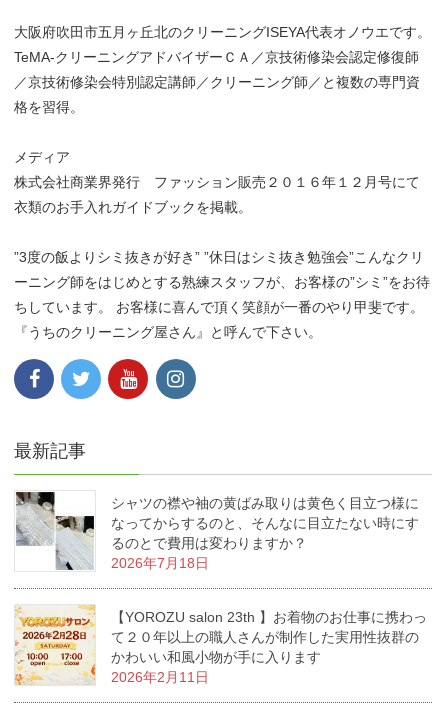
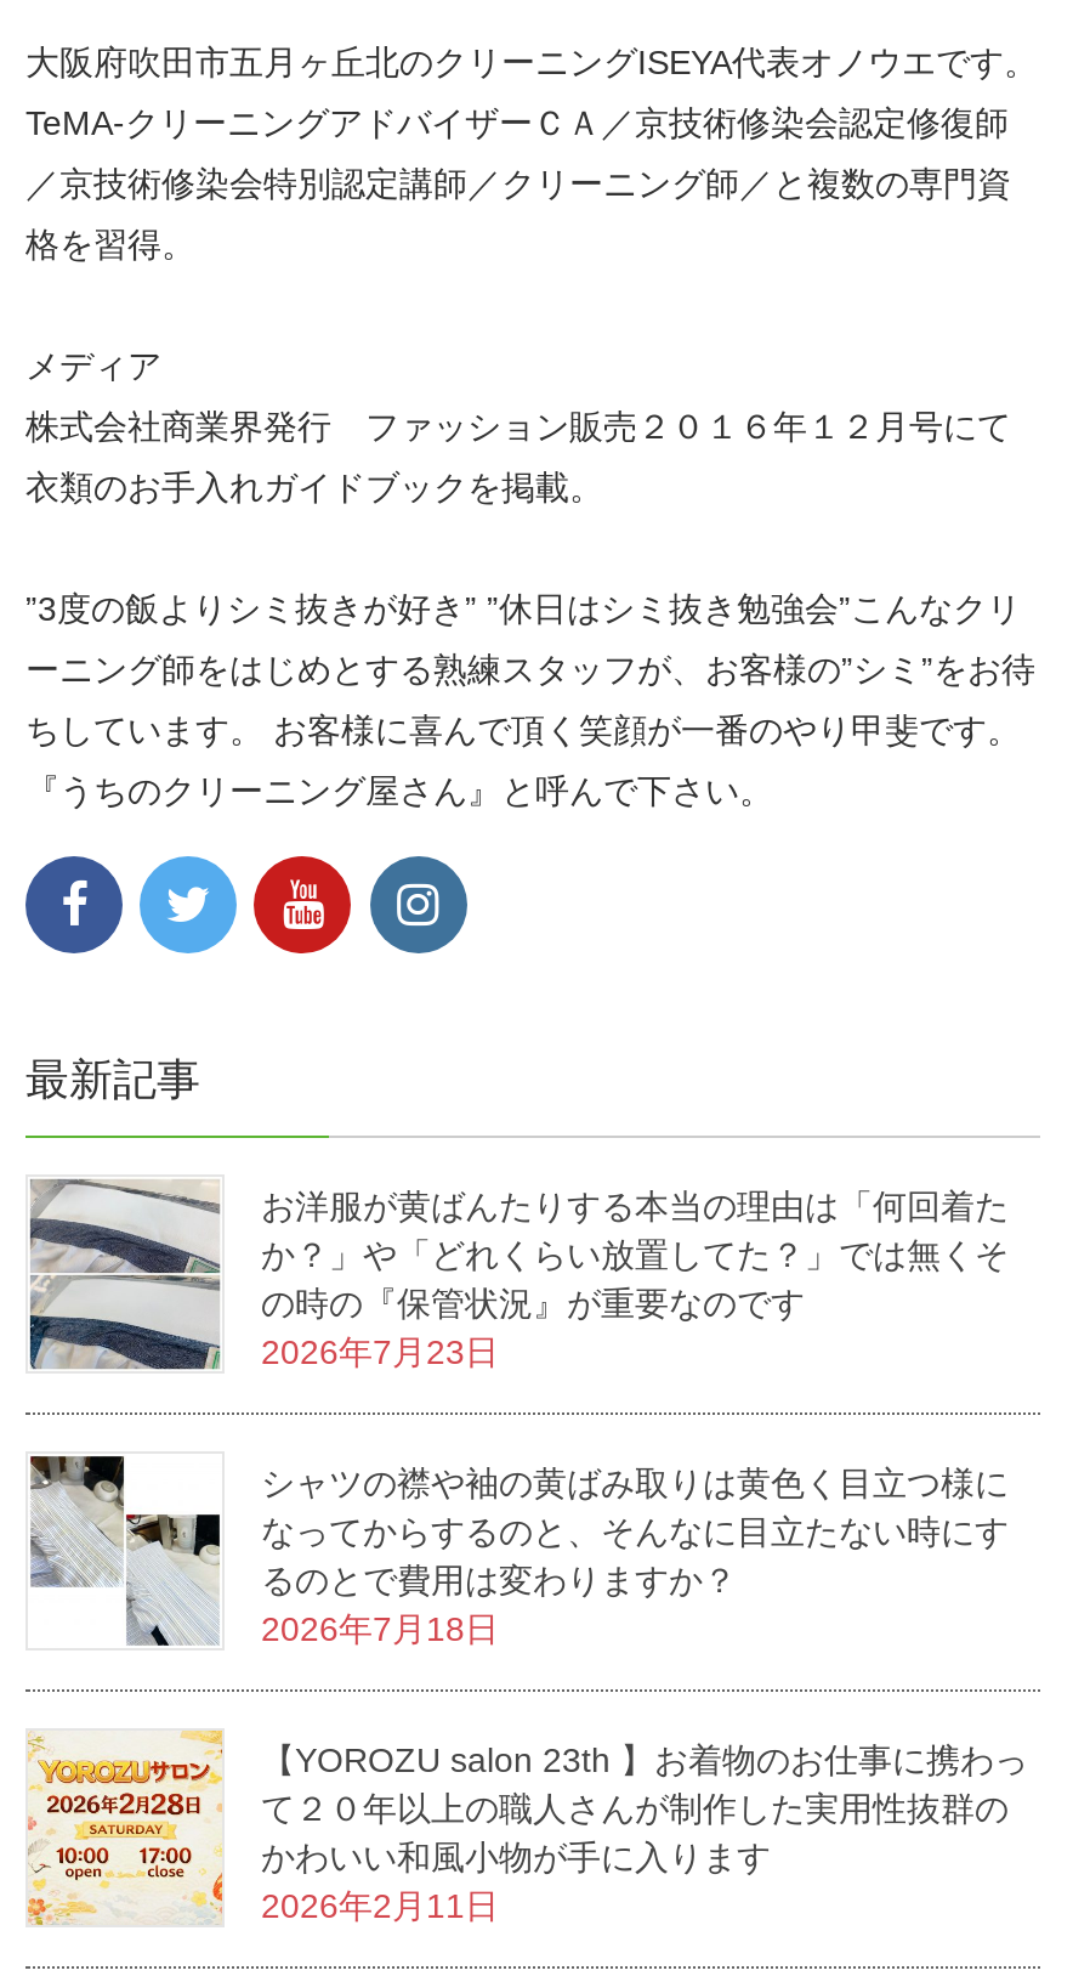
none -> [28,1179,1009,1372] [image] | お洋服が黄ばんたりする本当の理由は「何回着た | か？」や「どれくらい放置してた？」では無くそ | の時の『保管状況』が重要なのです | 2026年7月23日

